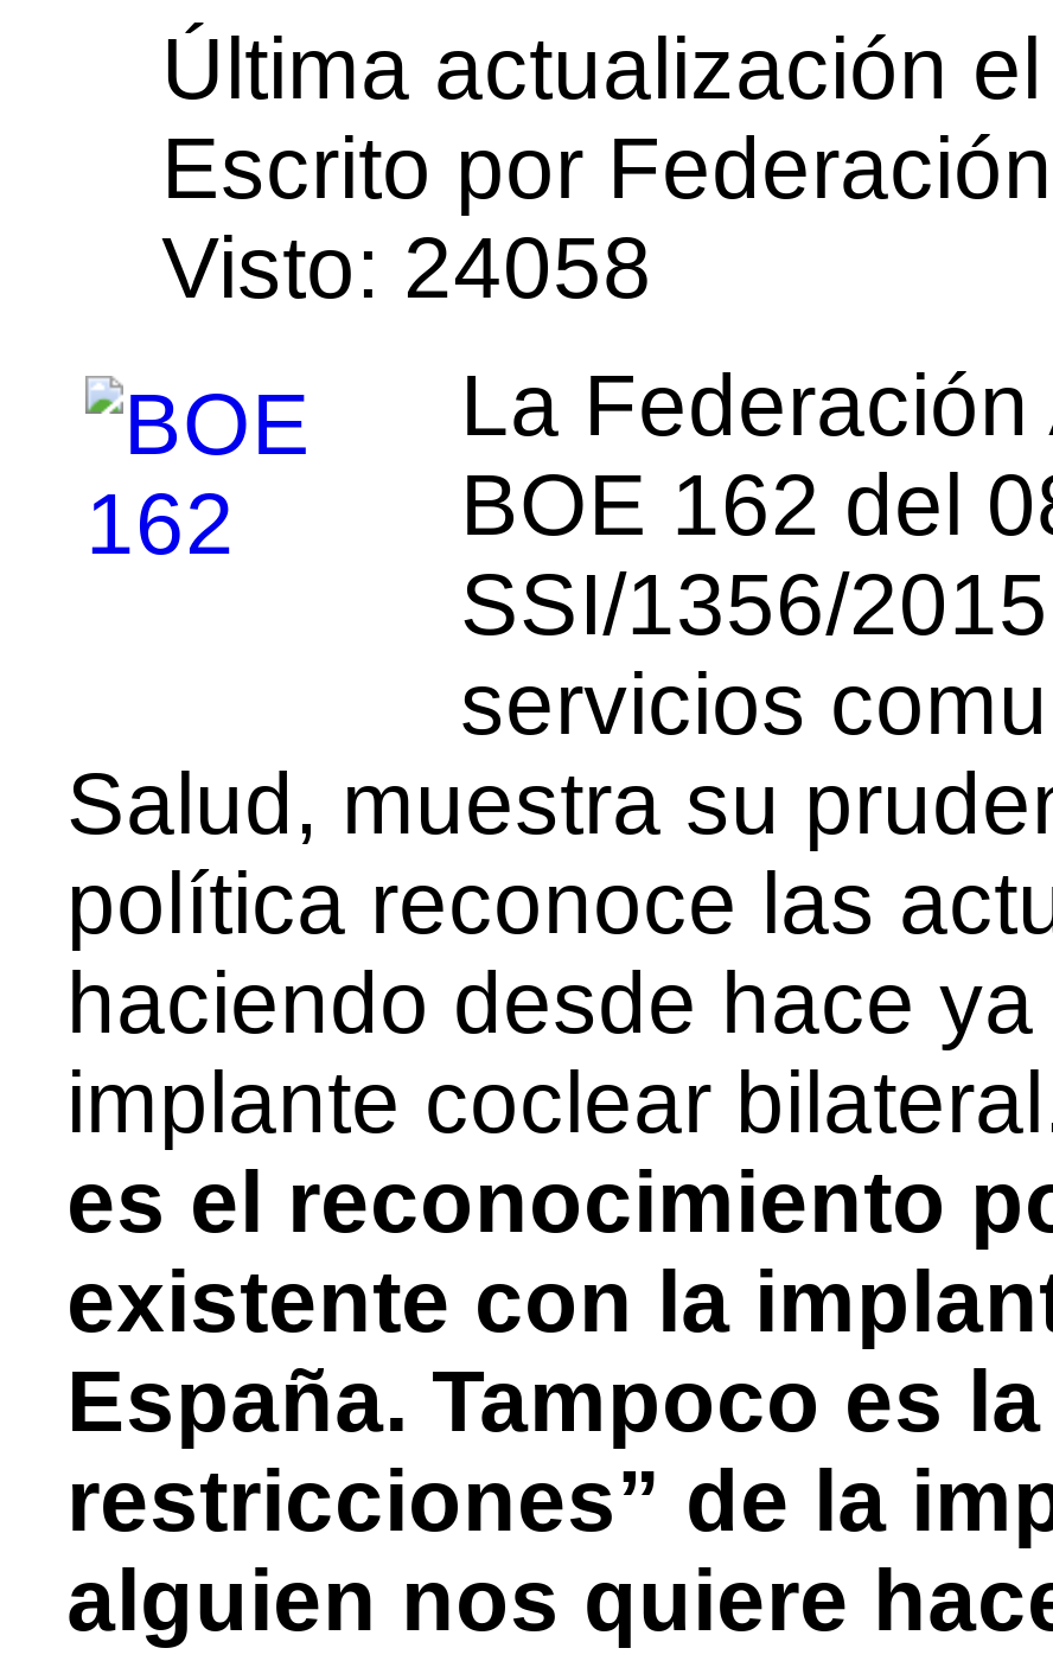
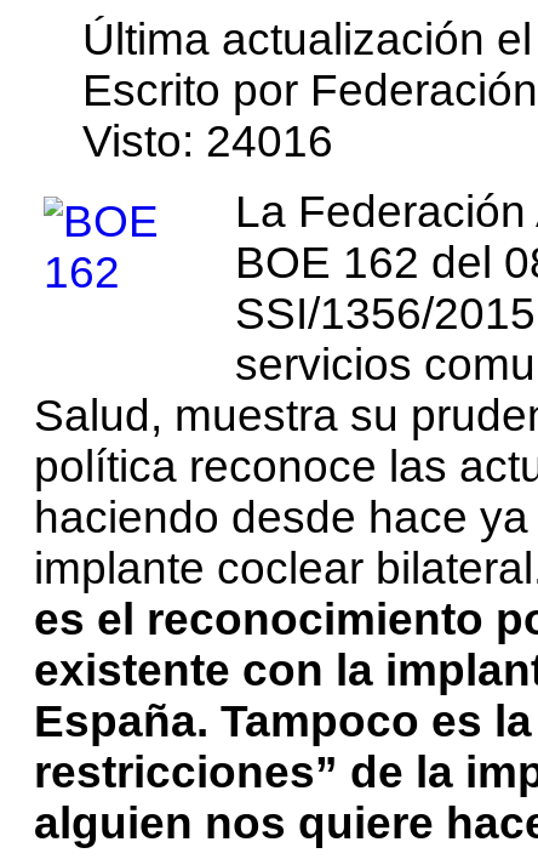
[162,219,652,316] Visto: 24058 -> [83,116,333,166] Visto: 24016

